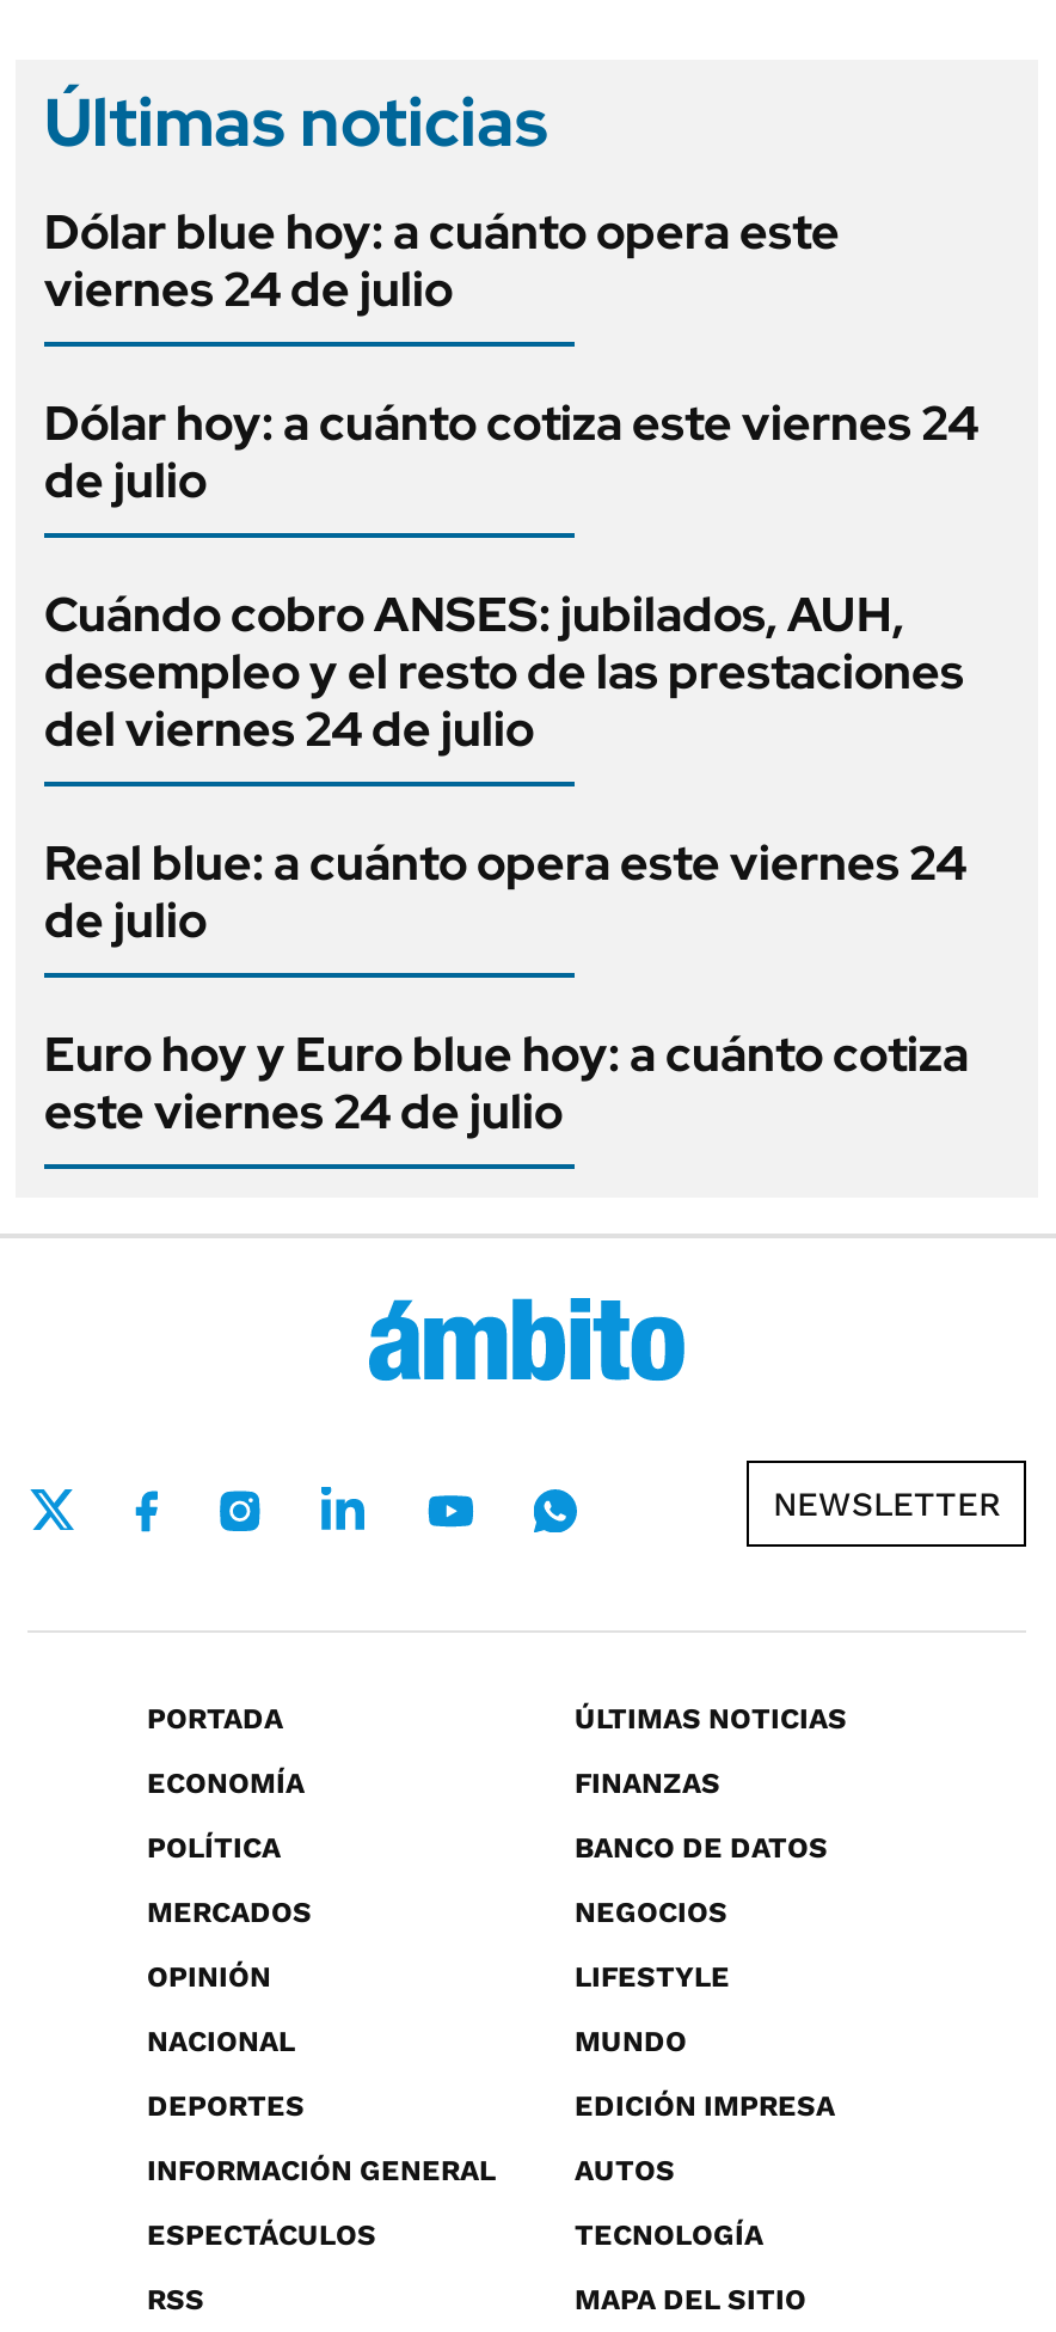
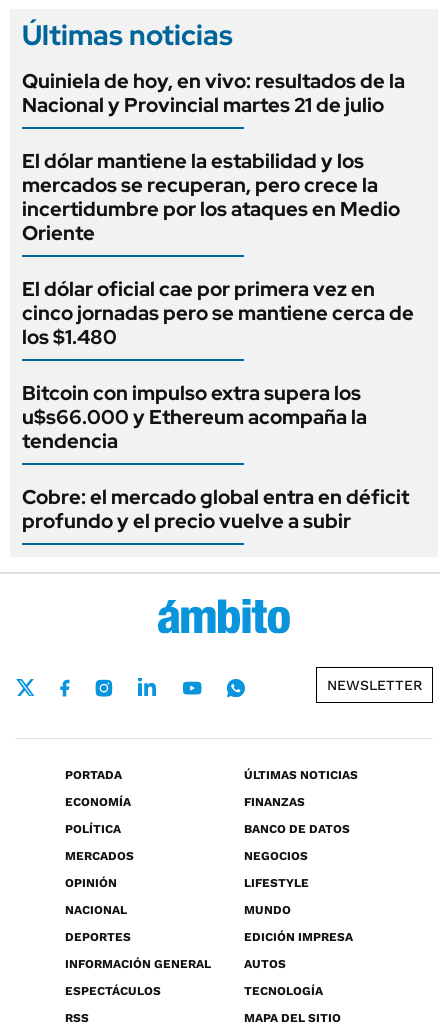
[44,200,840,319] Dólar blue hoy: a cuánto opera este | viernes 24 de julio -> [22,68,405,118] Quiniela de hoy, en vivo: resultados de la | Nacional y Provincial martes 21 de julio
[44,391,978,511] Dólar hoy: a cuánto cotiza este viernes 24 | de julio -> [22,148,400,246] El dólar mantiene la estabilidad y los | mercados se recuperan, pero crece la | incertidumbre por los ataques en Medio | Oriente
[44,582,964,759] Cuándo cobro ANSES: jubilados, AUH, | desempleo y el resto de las prestaciones | del viernes 24 de julio -> [22,276,414,350] El dólar oficial cae por primera vez en | cinco jornadas pero se mantiene cerca de | los $1.480
[44,831,966,950] Real blue: a cuánto opera este viernes 24 | de julio -> [22,380,367,454] Bitcoin con impulso extra supera los | u$s66.000 y Ethereum acompaña la | tendencia
[44,1022,969,1142] Euro hoy y Euro blue hoy: a cuánto cotiza | este viernes 24 de julio -> [22,484,409,534] Cobre: el mercado global entra en déficit | profundo y el precio vuelve a subir

